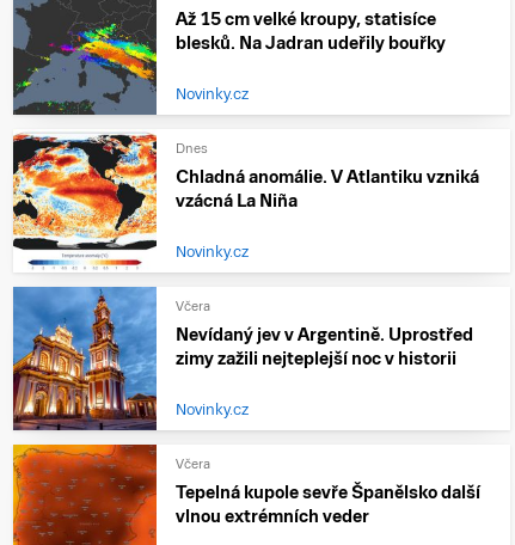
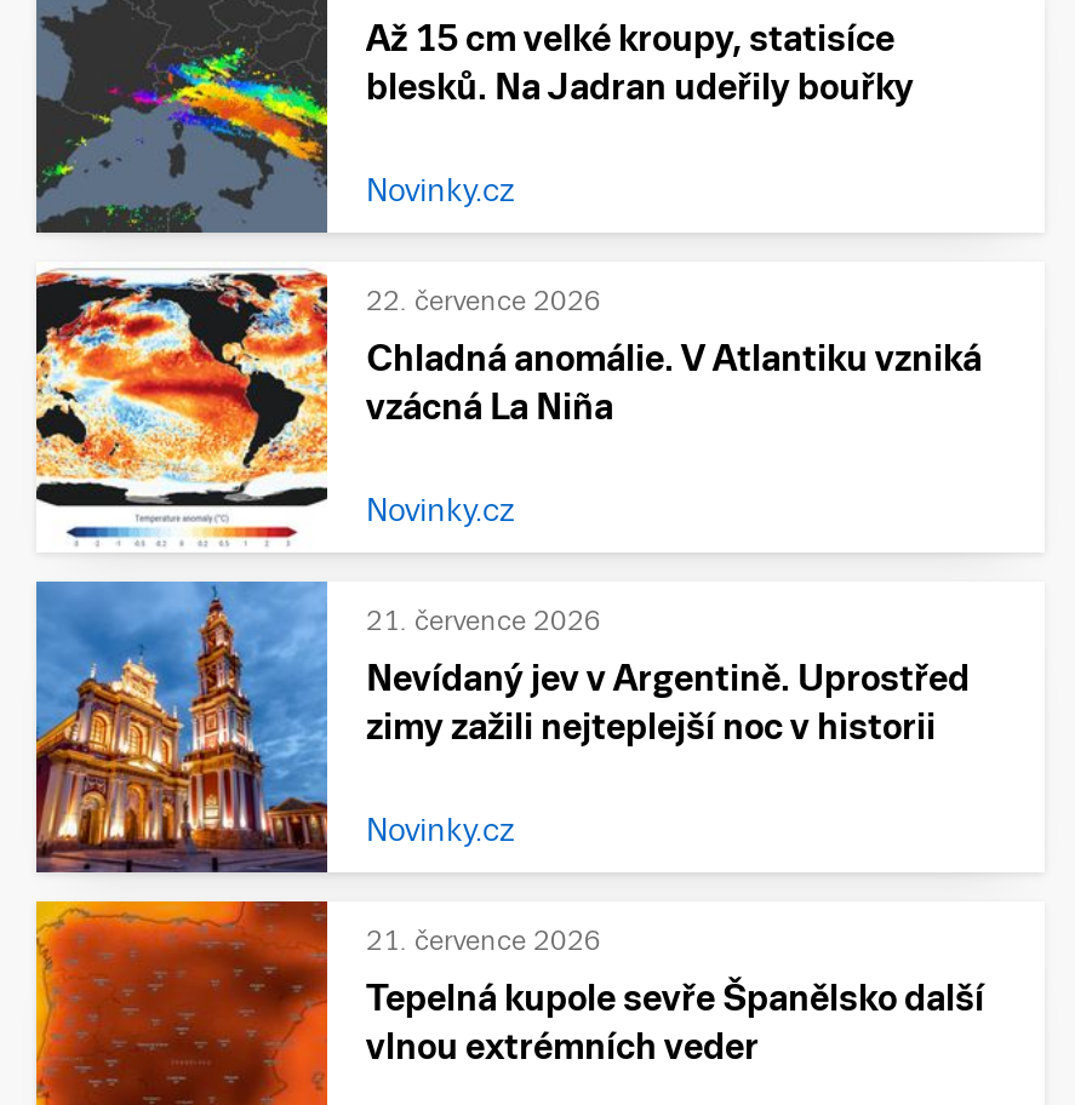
[176,141,208,155] Dnes -> [366,286,601,315] 22. července 2026
[176,299,210,313] Včera -> [366,606,601,635] 21. července 2026
[176,457,210,471] Včera -> [366,926,601,955] 21. července 2026

